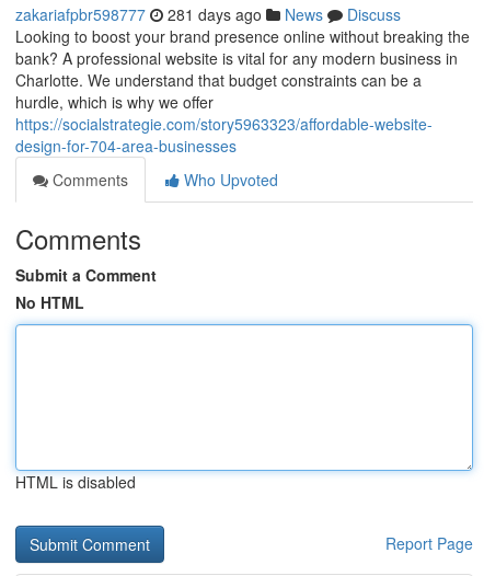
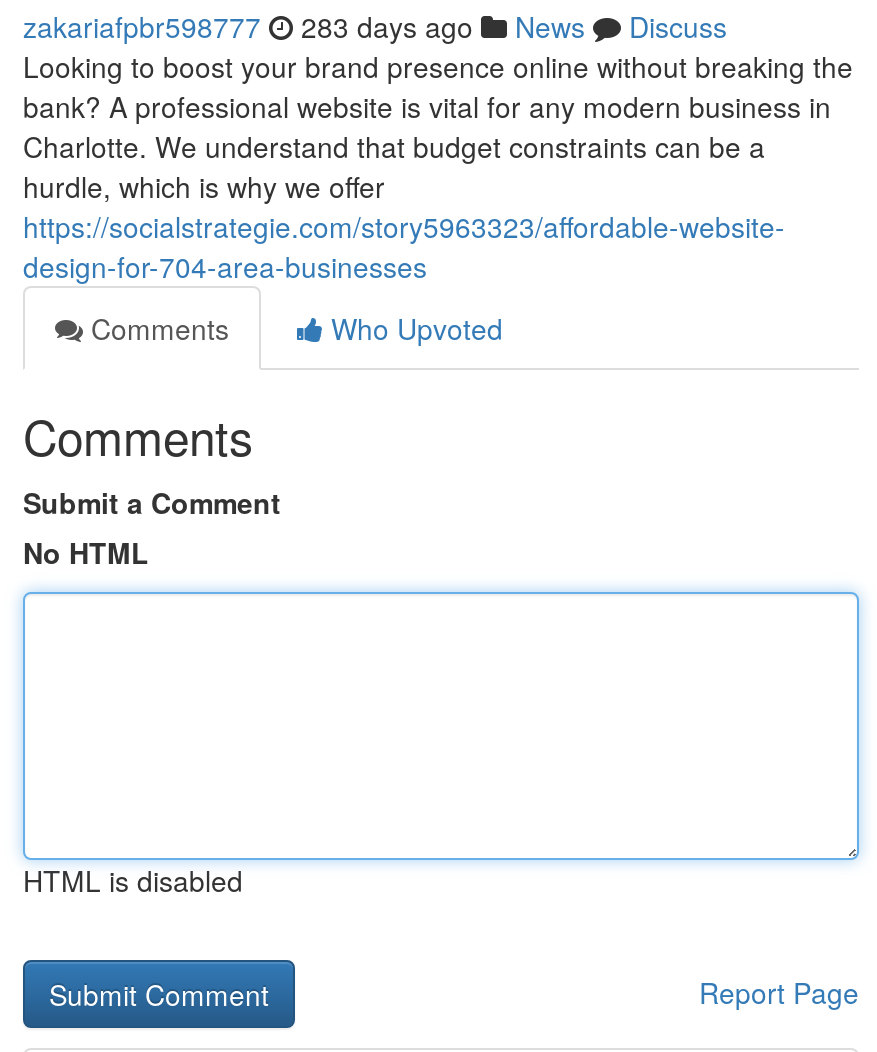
[15,3,401,25] zakariafpbr598777 281 days ago News Discuss -> [23,6,727,46] zakariafpbr598777 283 days ago News Discuss

